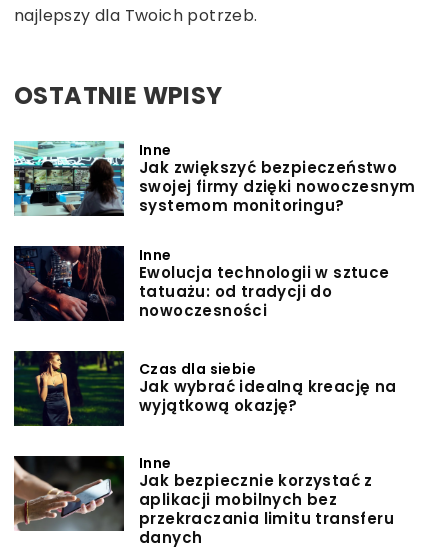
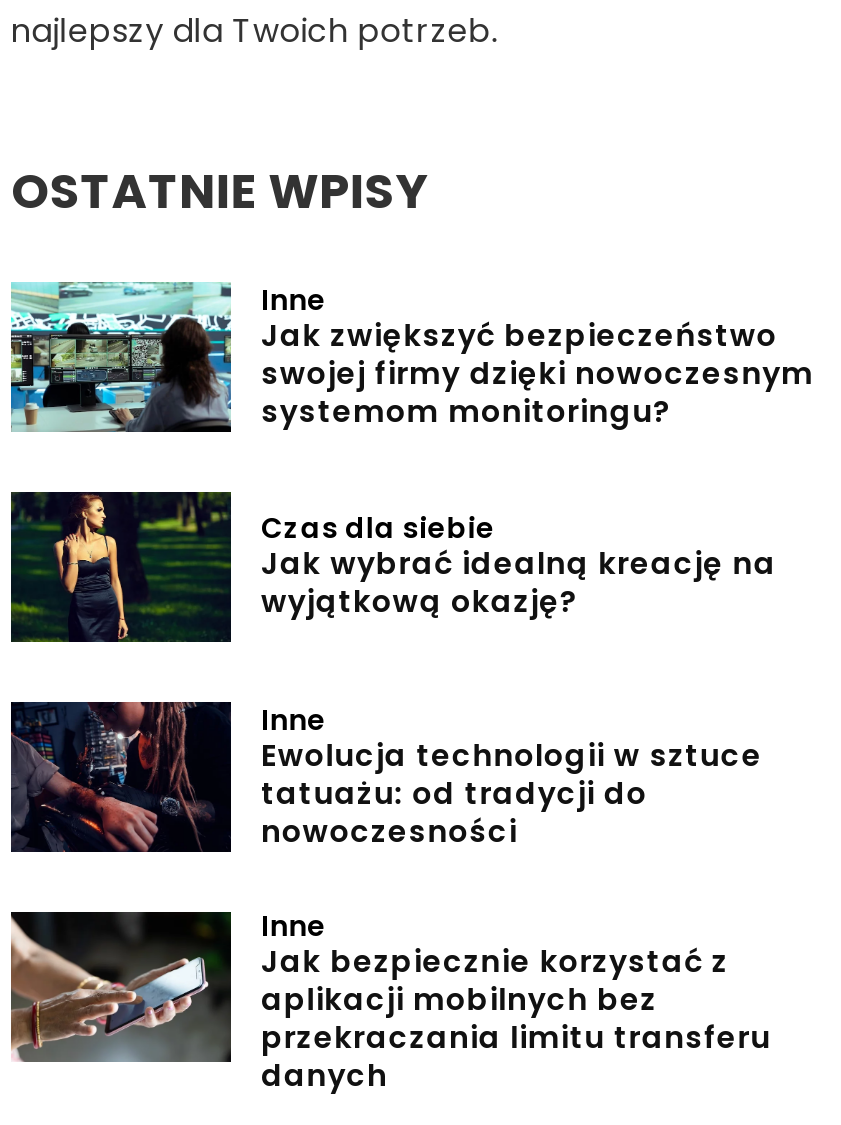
moved [13,244,390,322] -> [9,698,762,854]: [image] | Inne | Ewolucja technologii w sztuce | tatuażu: od tradycji do | nowoczesności
moved [14,351,397,426] -> [11,490,776,642]: [image] | Czas dla siebie | Jak wybrać idealną kreację na | wyjątkową okazję?

